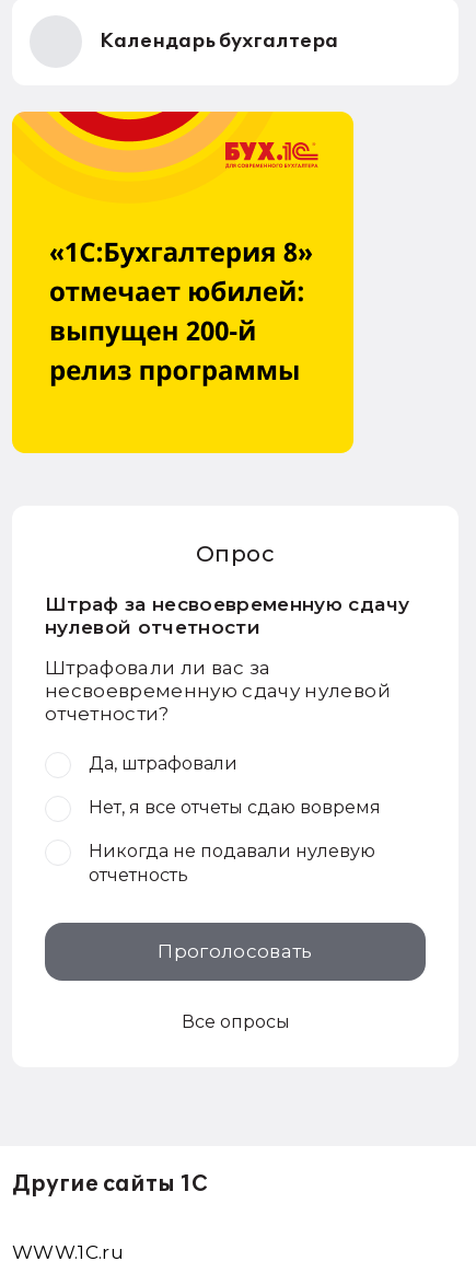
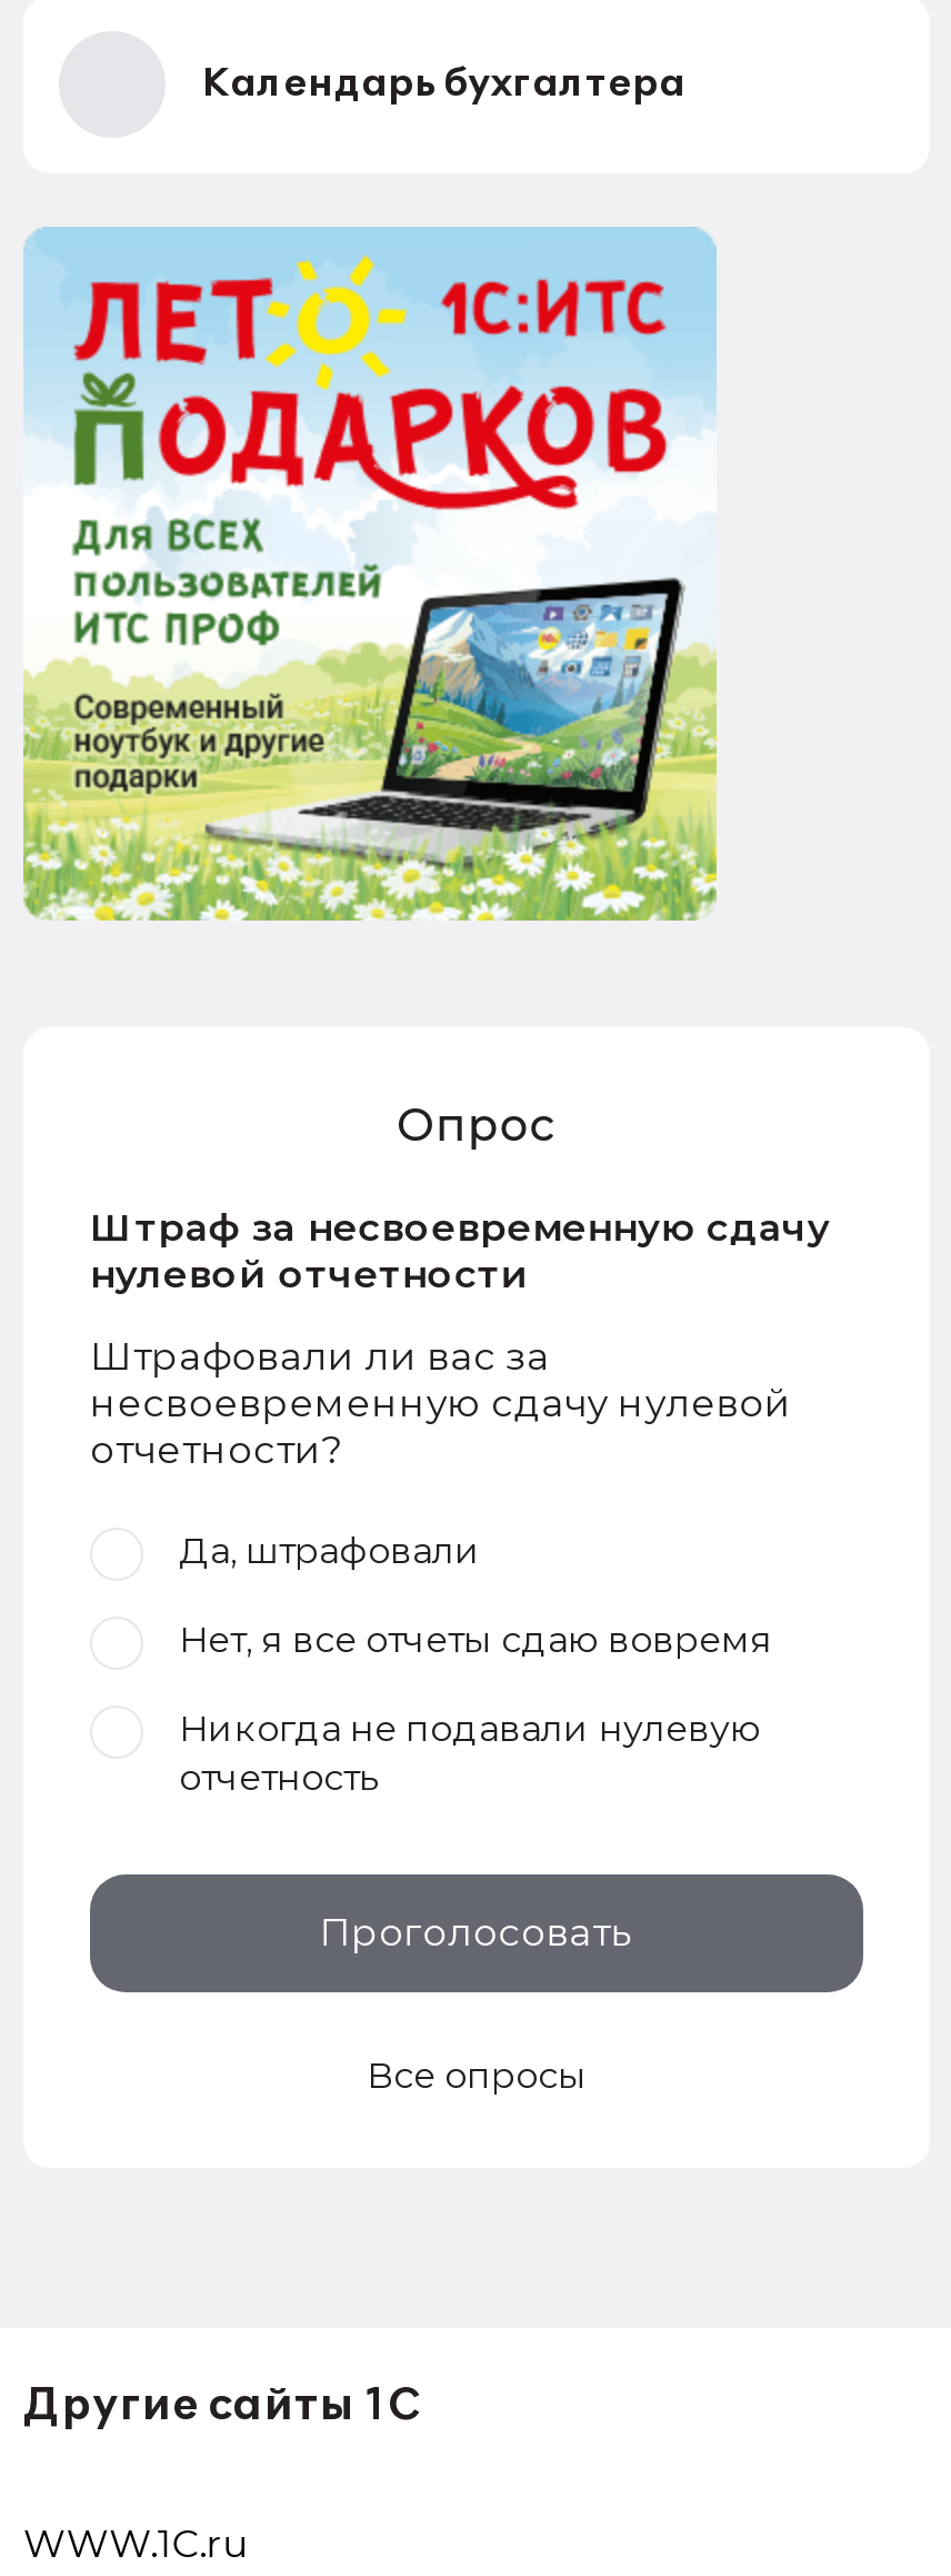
[11,111,355,454] [image] -> [21,227,719,923] [image]

